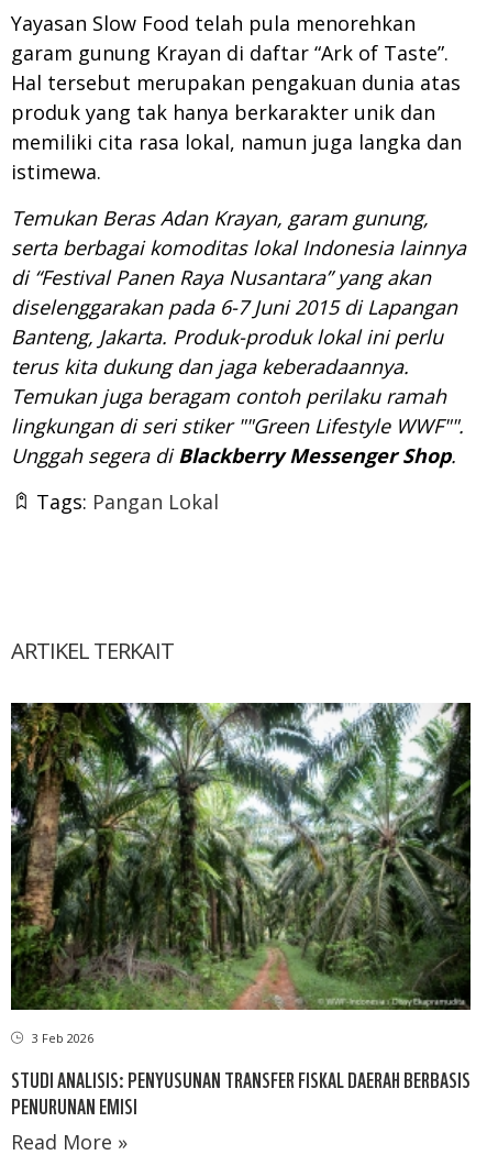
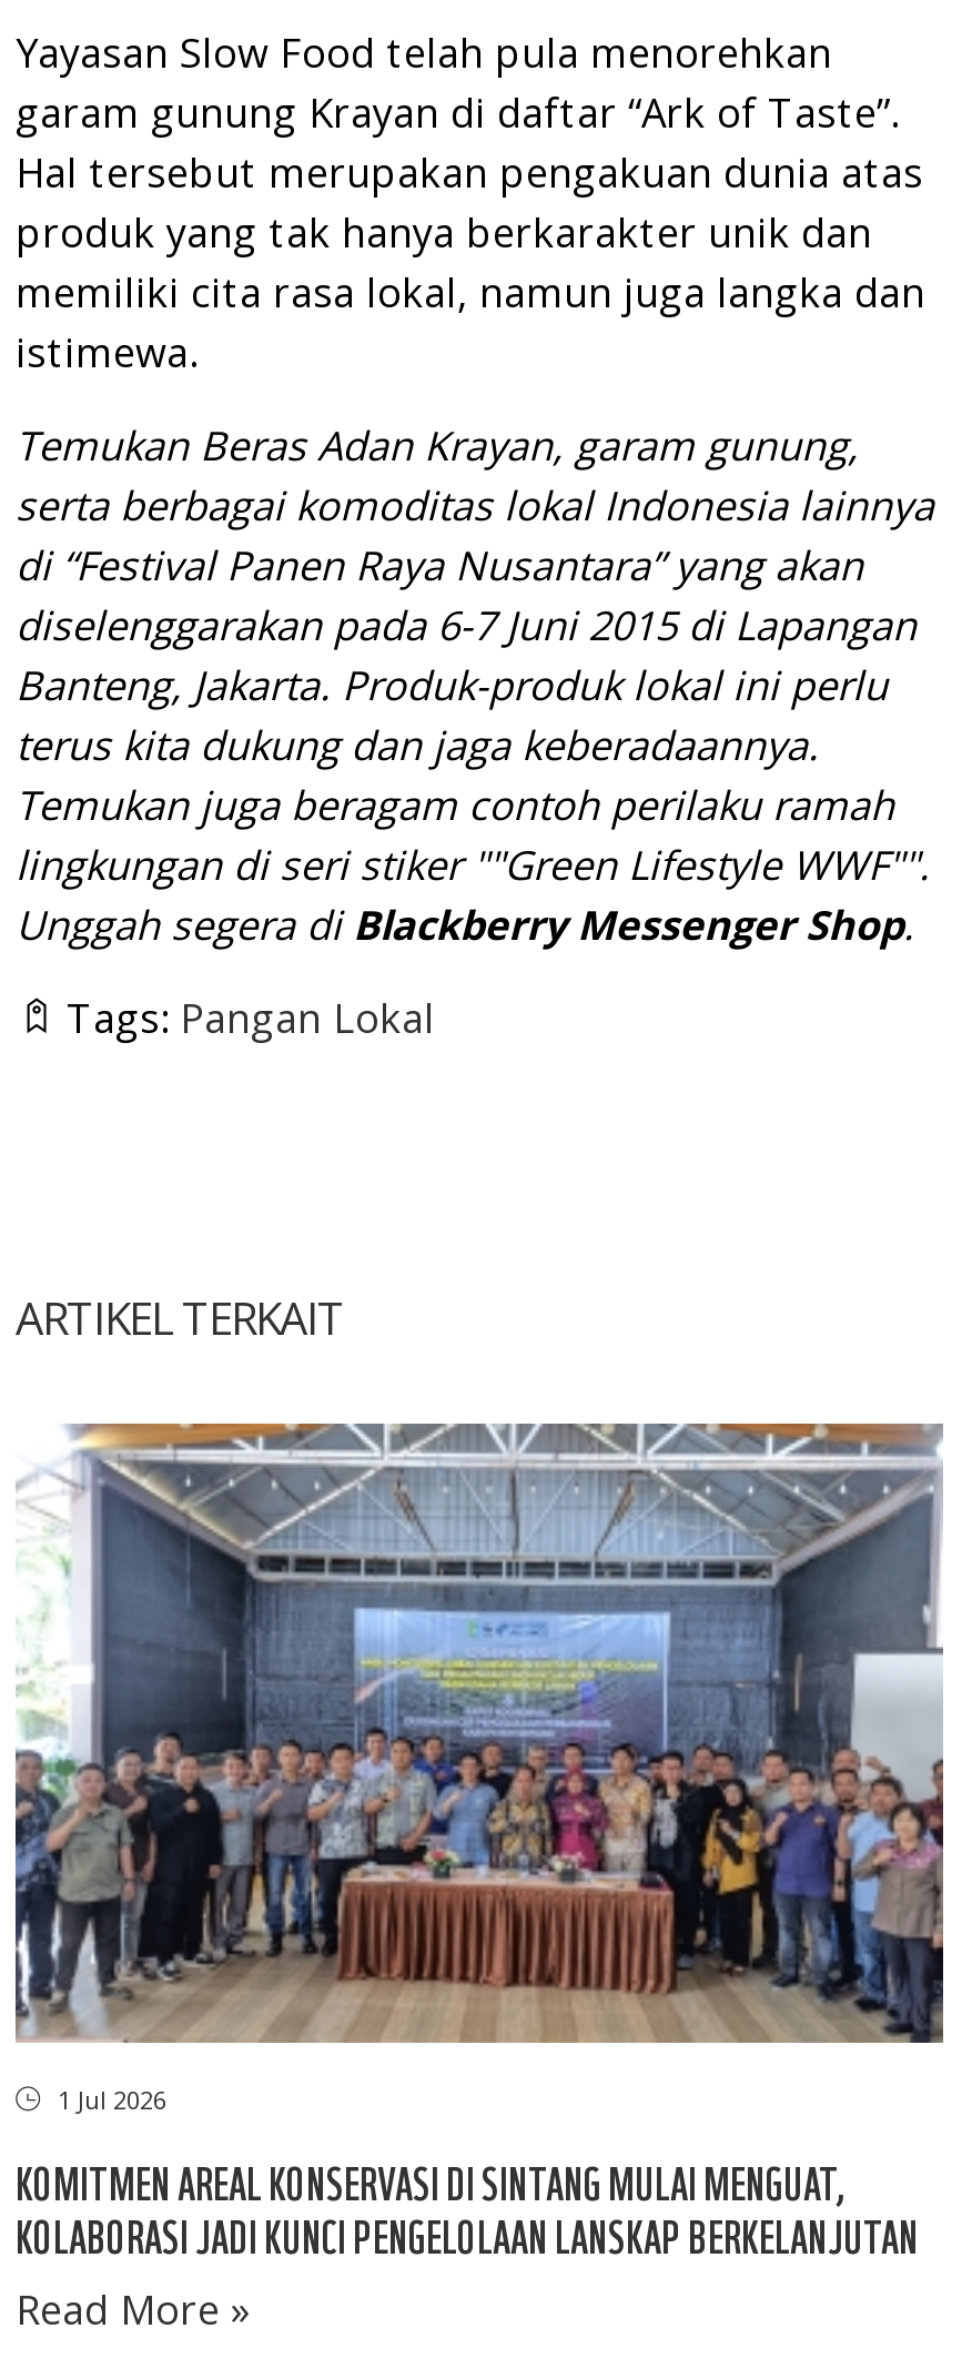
[10,702,472,1046] [image] | 3 Feb 2026 -> [13,1421,945,2115] [image] | 1 Jul 2026
[11,1064,471,1118] STUDI ANALISIS: PENYUSUNAN TRANSFER FISKAL DAERAH BERBASIS | PENURUNAN EMISI -> [16,2153,919,2262] KOMITMEN AREAL KONSERVASI DI SINTANG MULAI MENGUAT, | KOLABORASI JADI KUNCI PENGELOLAAN LANSKAP BERKELANJUTAN

